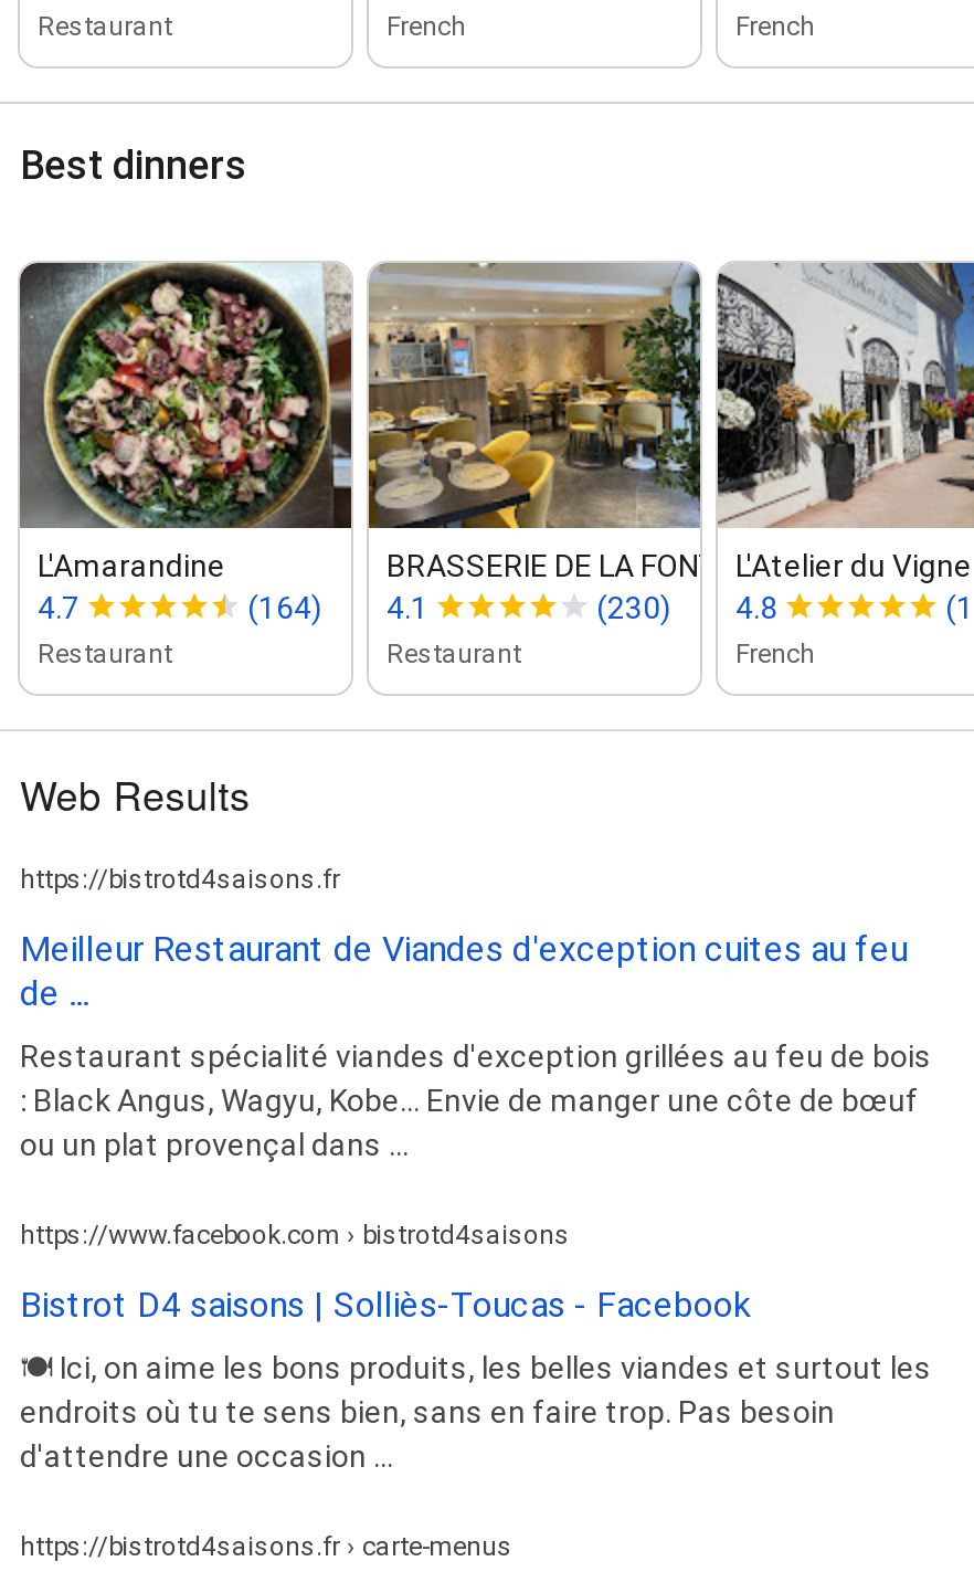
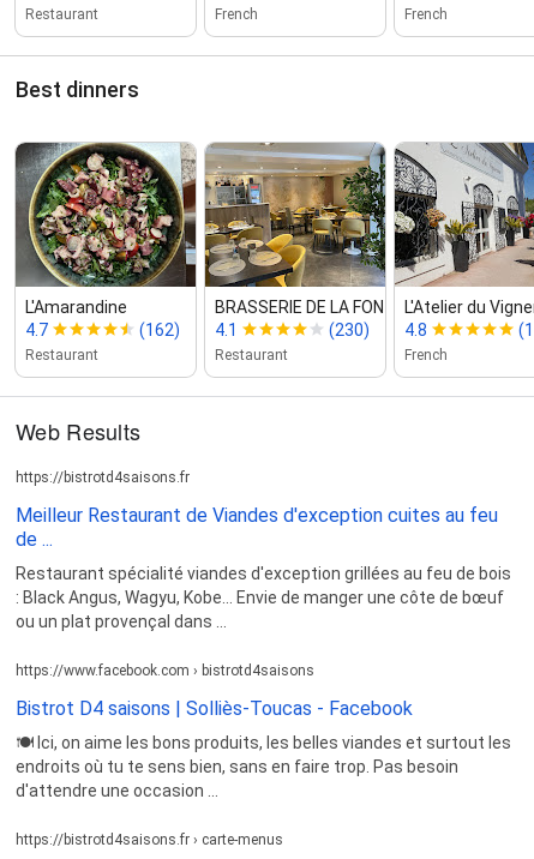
[247,589,428,625] (164) 4.1 -> [139,320,238,339] (162) 4.1

